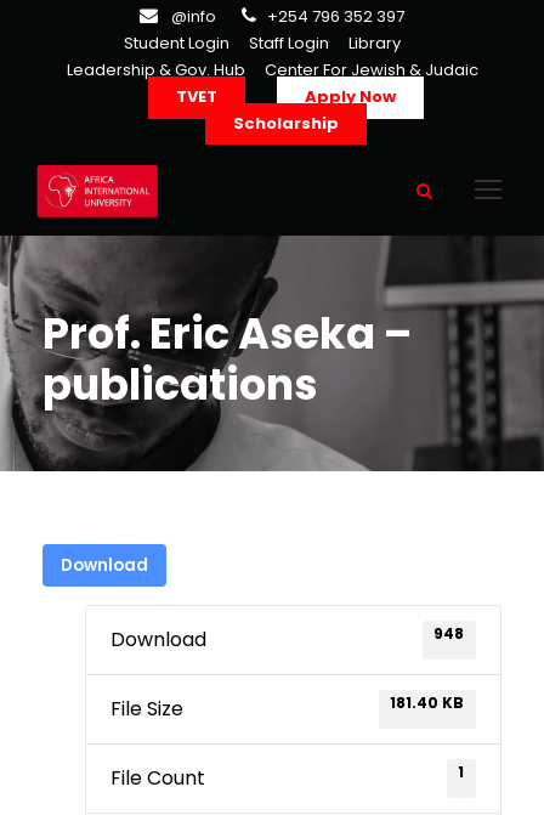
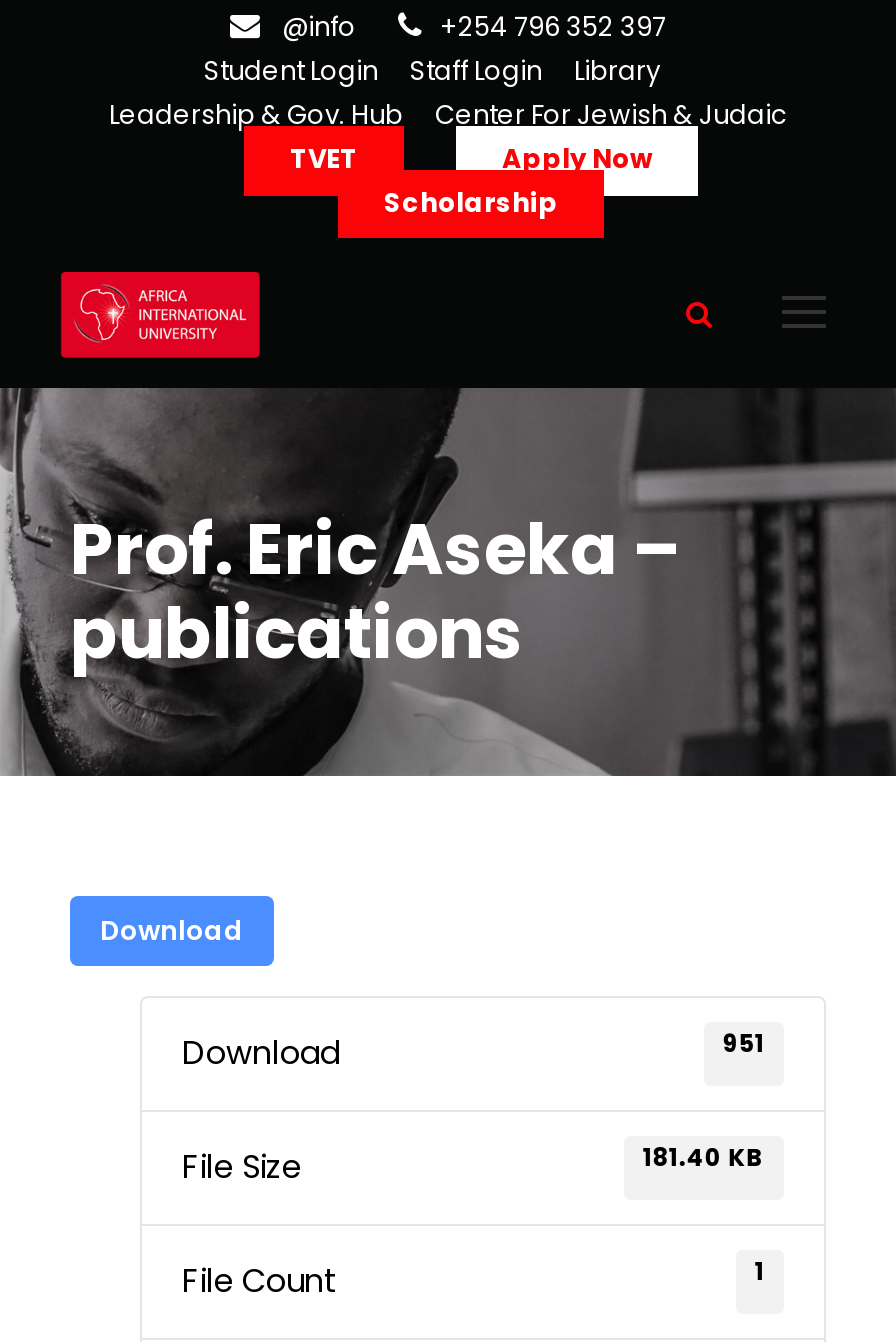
[434,623,464,644] 948 -> [723,1026,765,1060] 951

